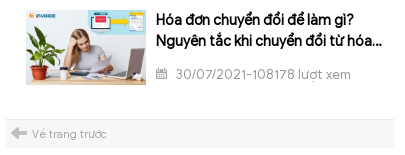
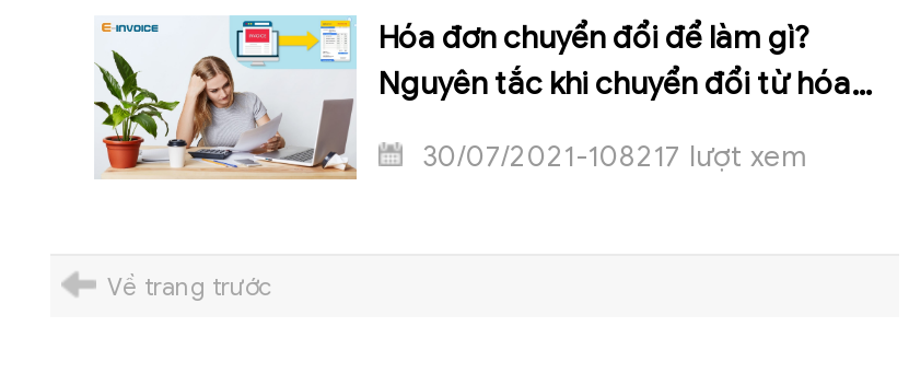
[173,66,351,83] 30/07/2021-108178 lượt xem -> [416,139,805,176] 30/07/2021-108217 lượt xem

